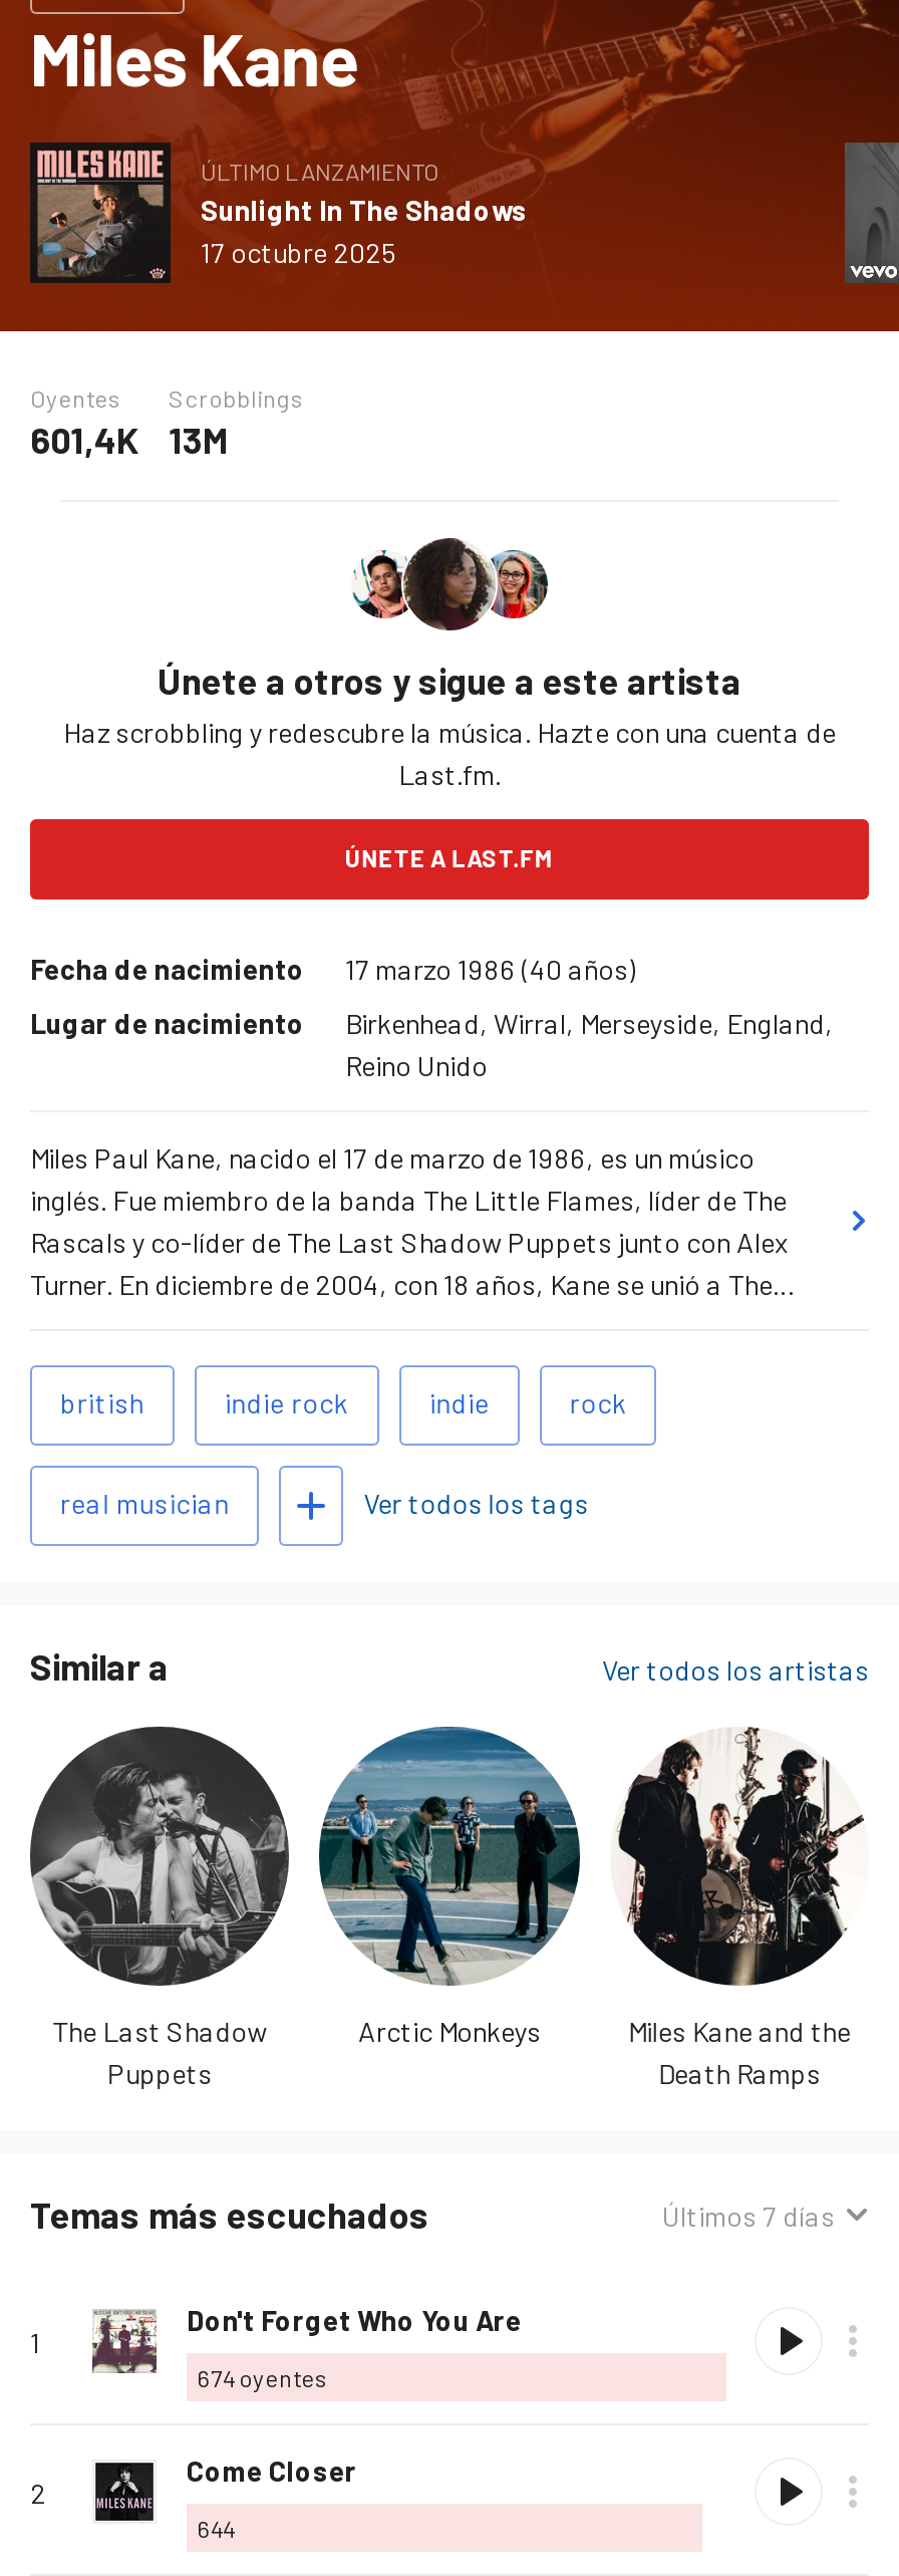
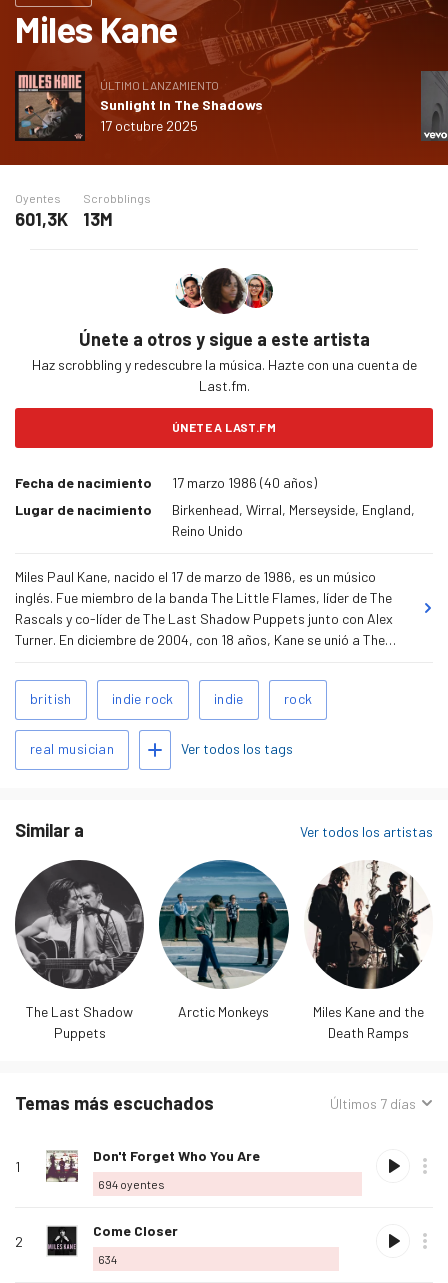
[30,418,229,462] 601,4K 13M -> [15,208,113,230] 601,3K 13M
[185,2344,329,2392] a 674 oyentes -> [92,1167,165,1191] a 694 oyentes
[185,2494,235,2542] a 644 -> [92,1242,117,1266] a 634

